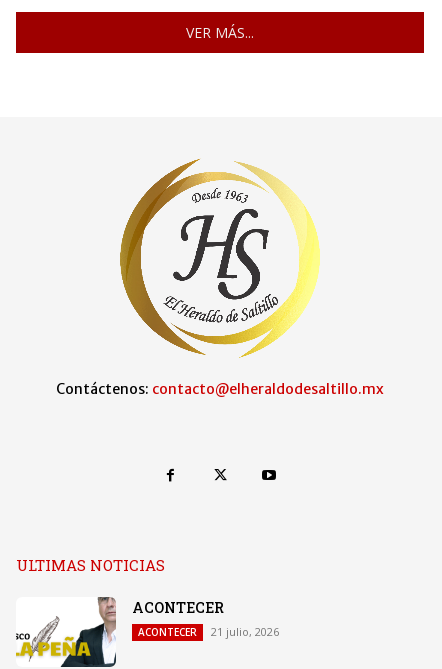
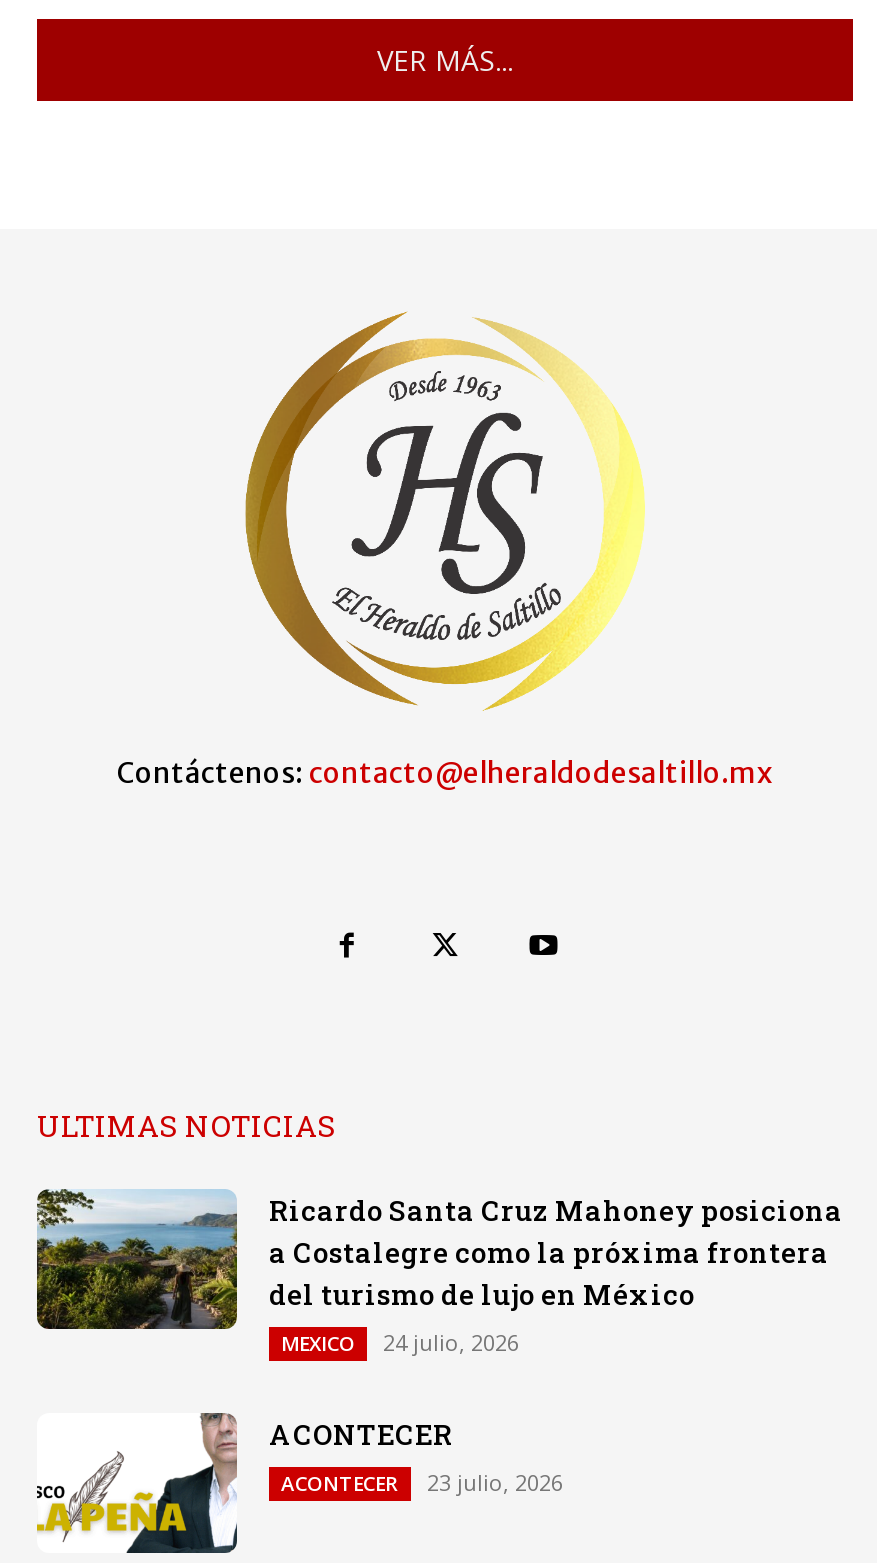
none -> [35,1187,843,1356] [image] | Ricardo Santa Cruz Mahoney posiciona | a Costalegre como la próxima frontera | del turismo de lujo en México | MEXICO | 24 julio, 2026
[138,624,279,639] ACONTECER 21 julio, 2026 -> [281,1466,563,1496] ACONTECER 23 julio, 2026

